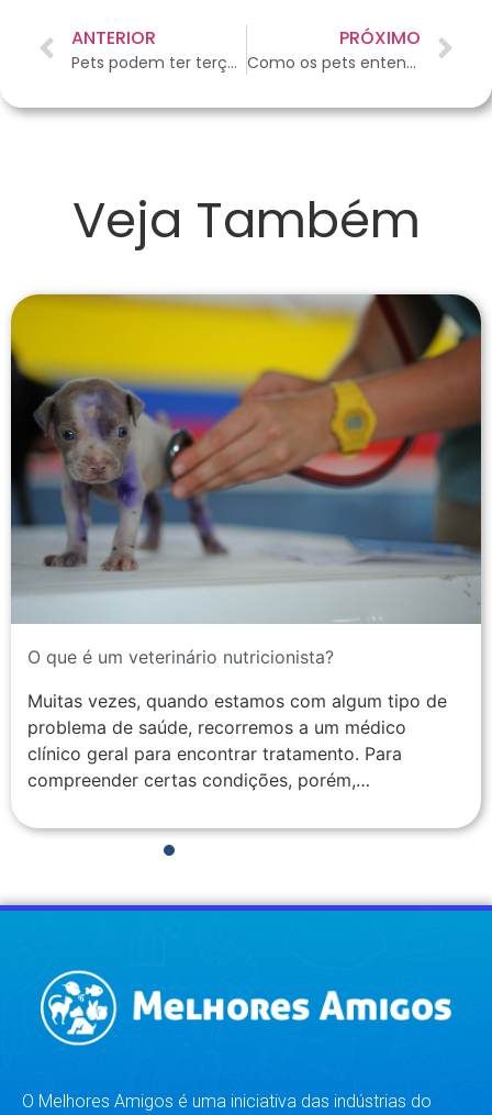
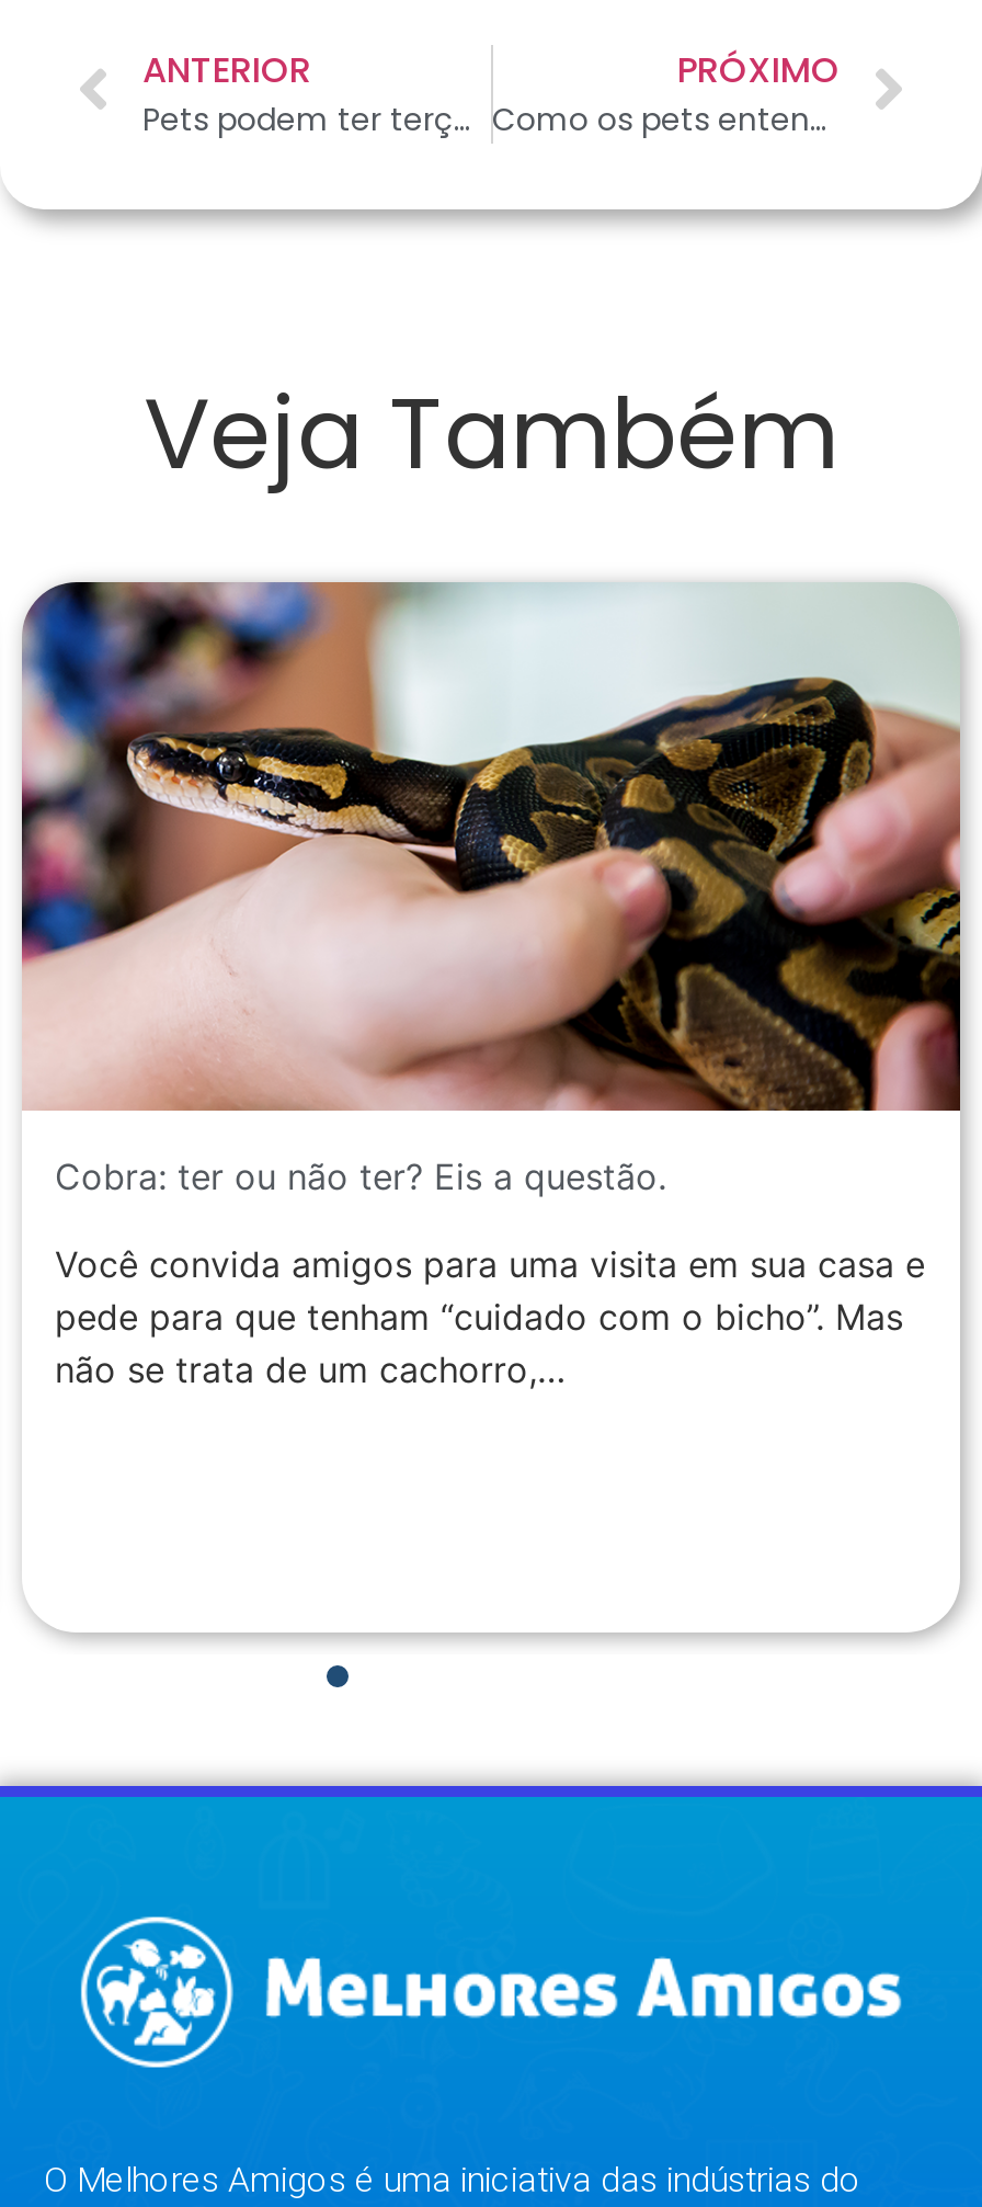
[10,293,482,667] [image] | O que é um veterinário nutricionista? -> [20,580,962,1227] [image] | Cobra: ter ou não ter? Eis a questão.
[27,689,447,790] Muitas vezes, quando estamos com algum tipo de | problema de saúde, recorremos a um médico | clínico geral para encontrar tratamento. Para | compreender certas condições, porém,… -> [55,1242,925,1392] Você convida amigos para uma visita em sua casa e | pede para que tenham “cuidado com o bicho”. Mas | não se trata de um cachorro,…

